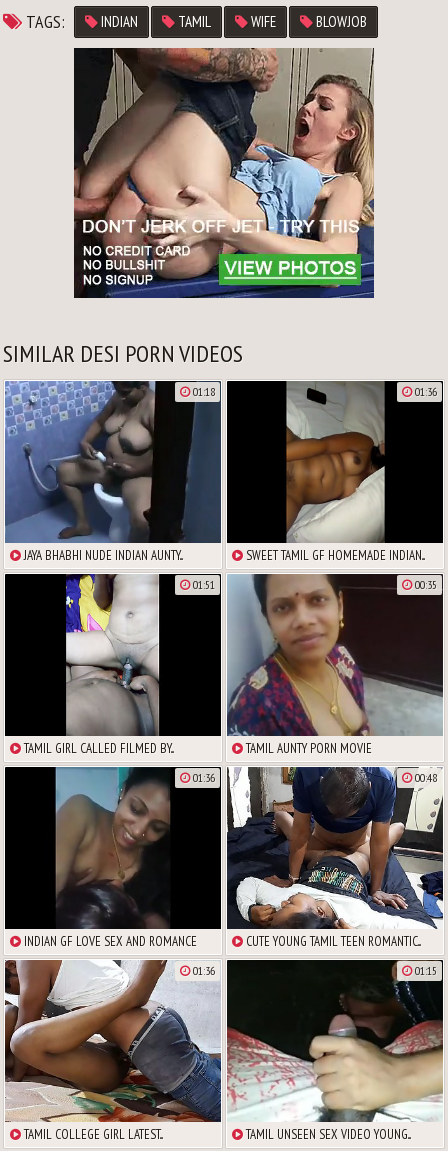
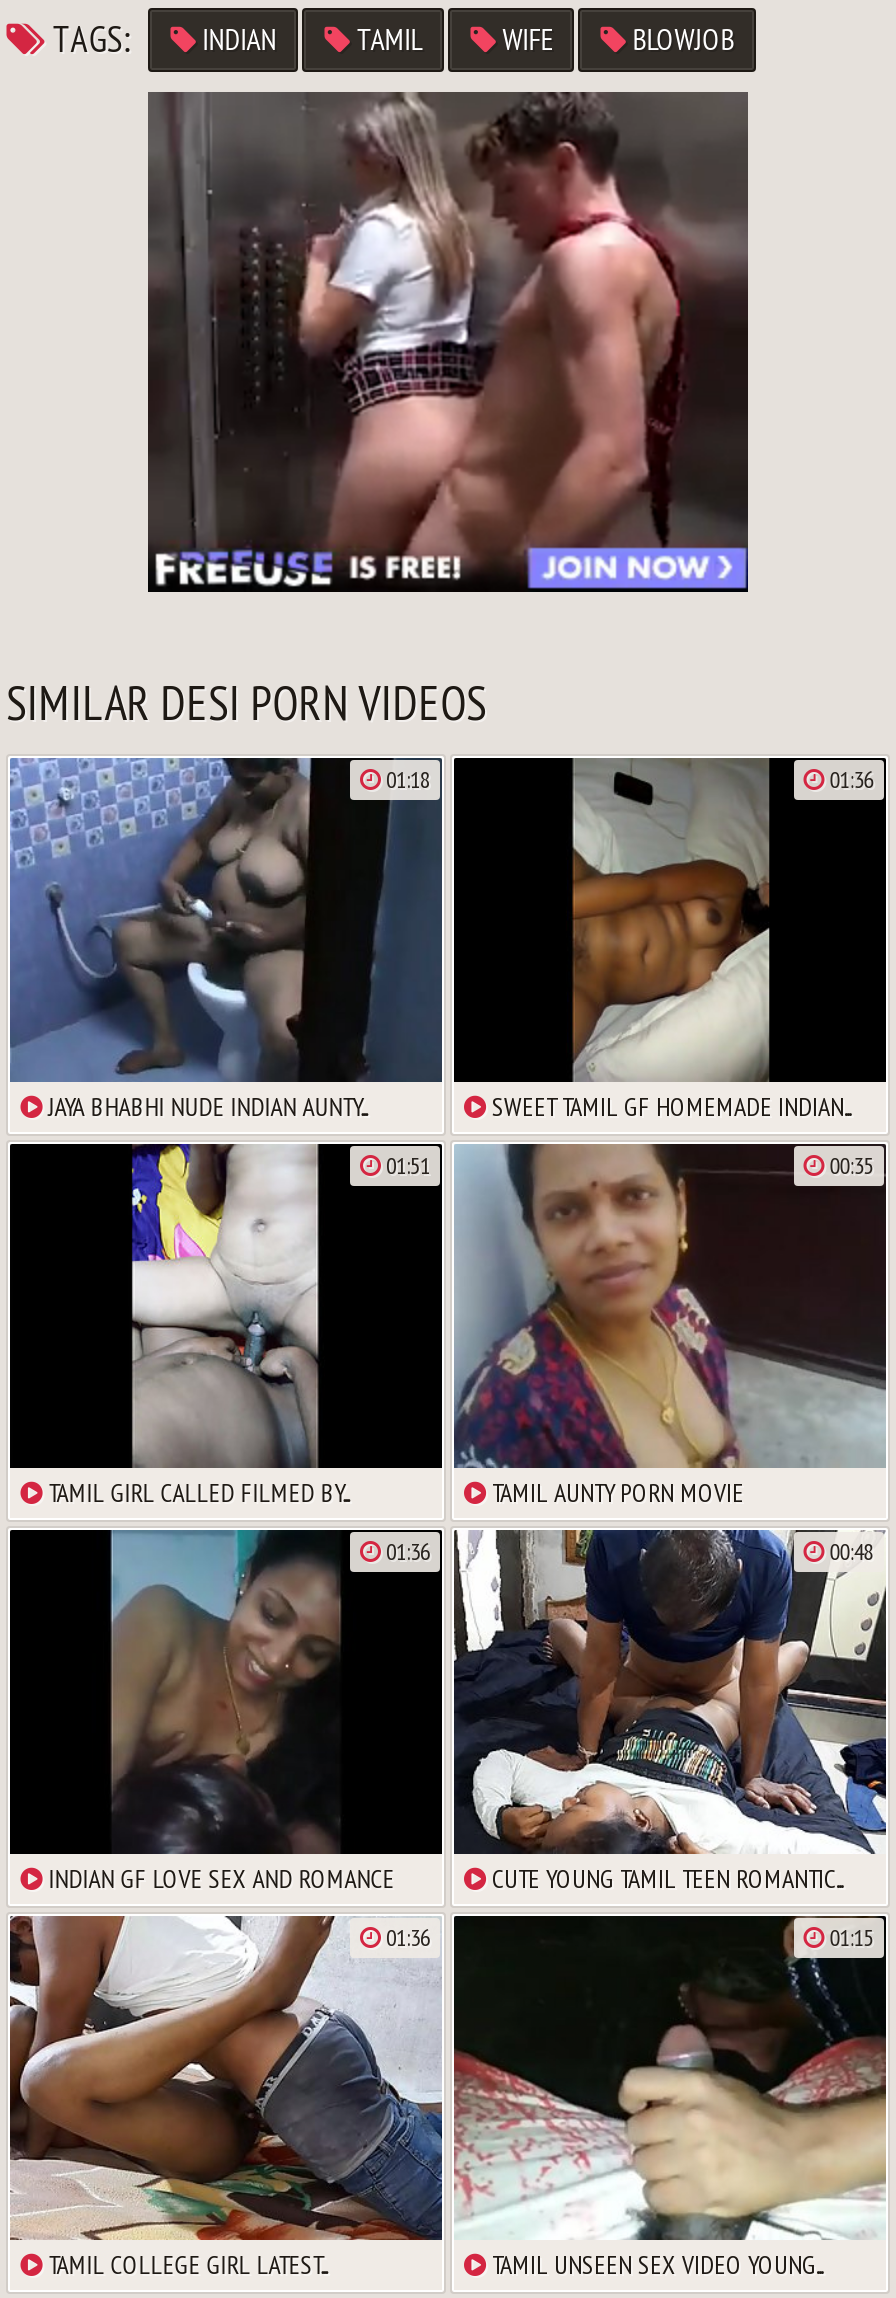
[73,48,375,299] [image] -> [146,90,750,594] [image]

